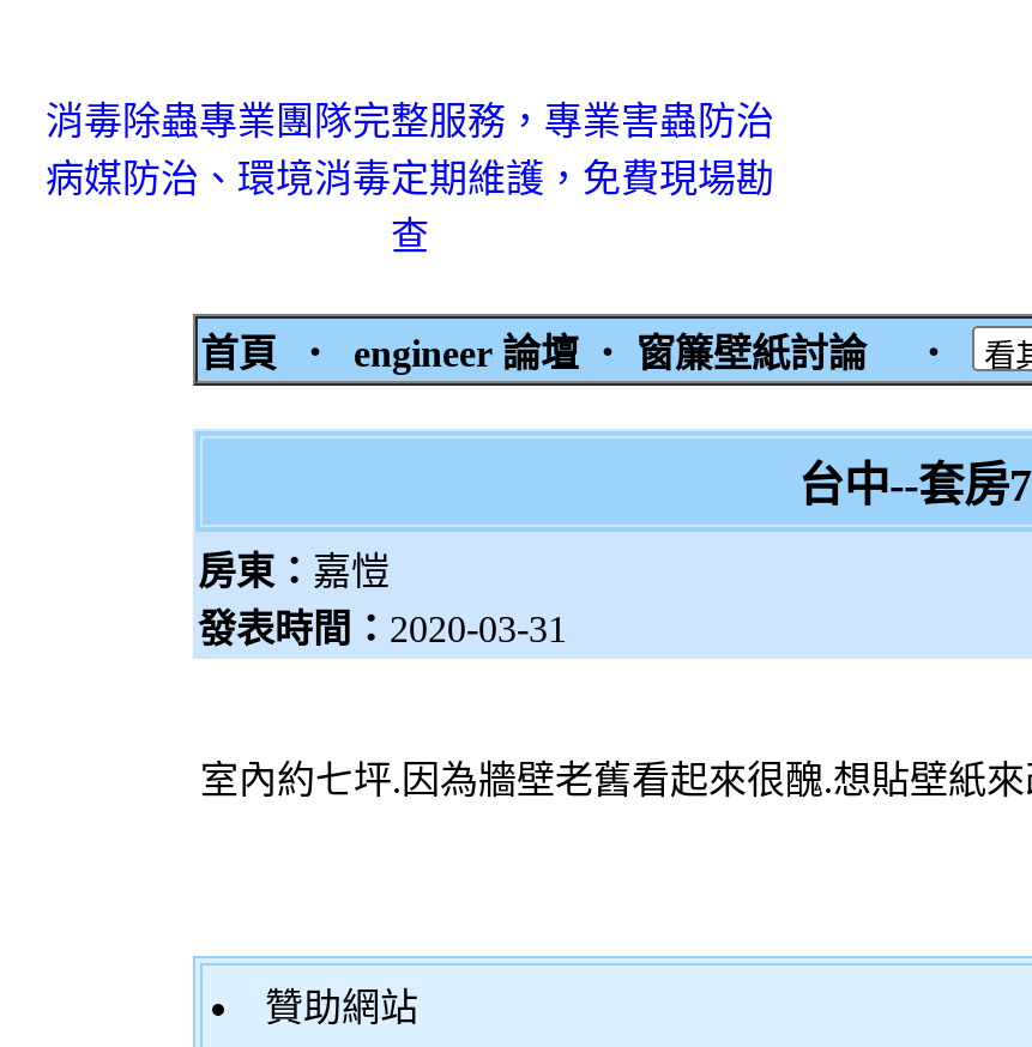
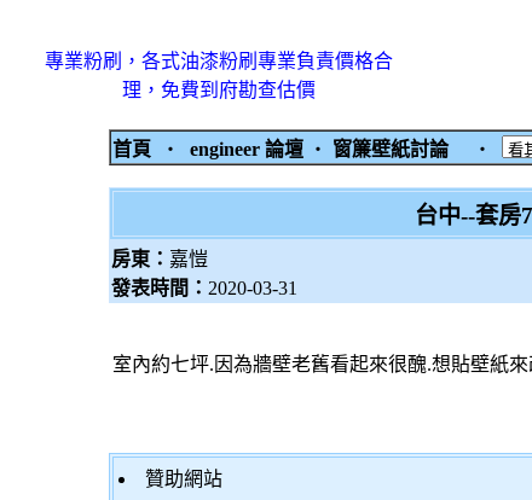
[46,101,774,256] 消毒除蟲專業團隊完整服務，專業害蟲防治 | 病媒防治、環境消毒定期維護，免費現場勘 | 查 -> [44,51,392,100] 專業粉刷，各式油漆粉刷專業負責價格合 | 理，免費到府勘查估價

